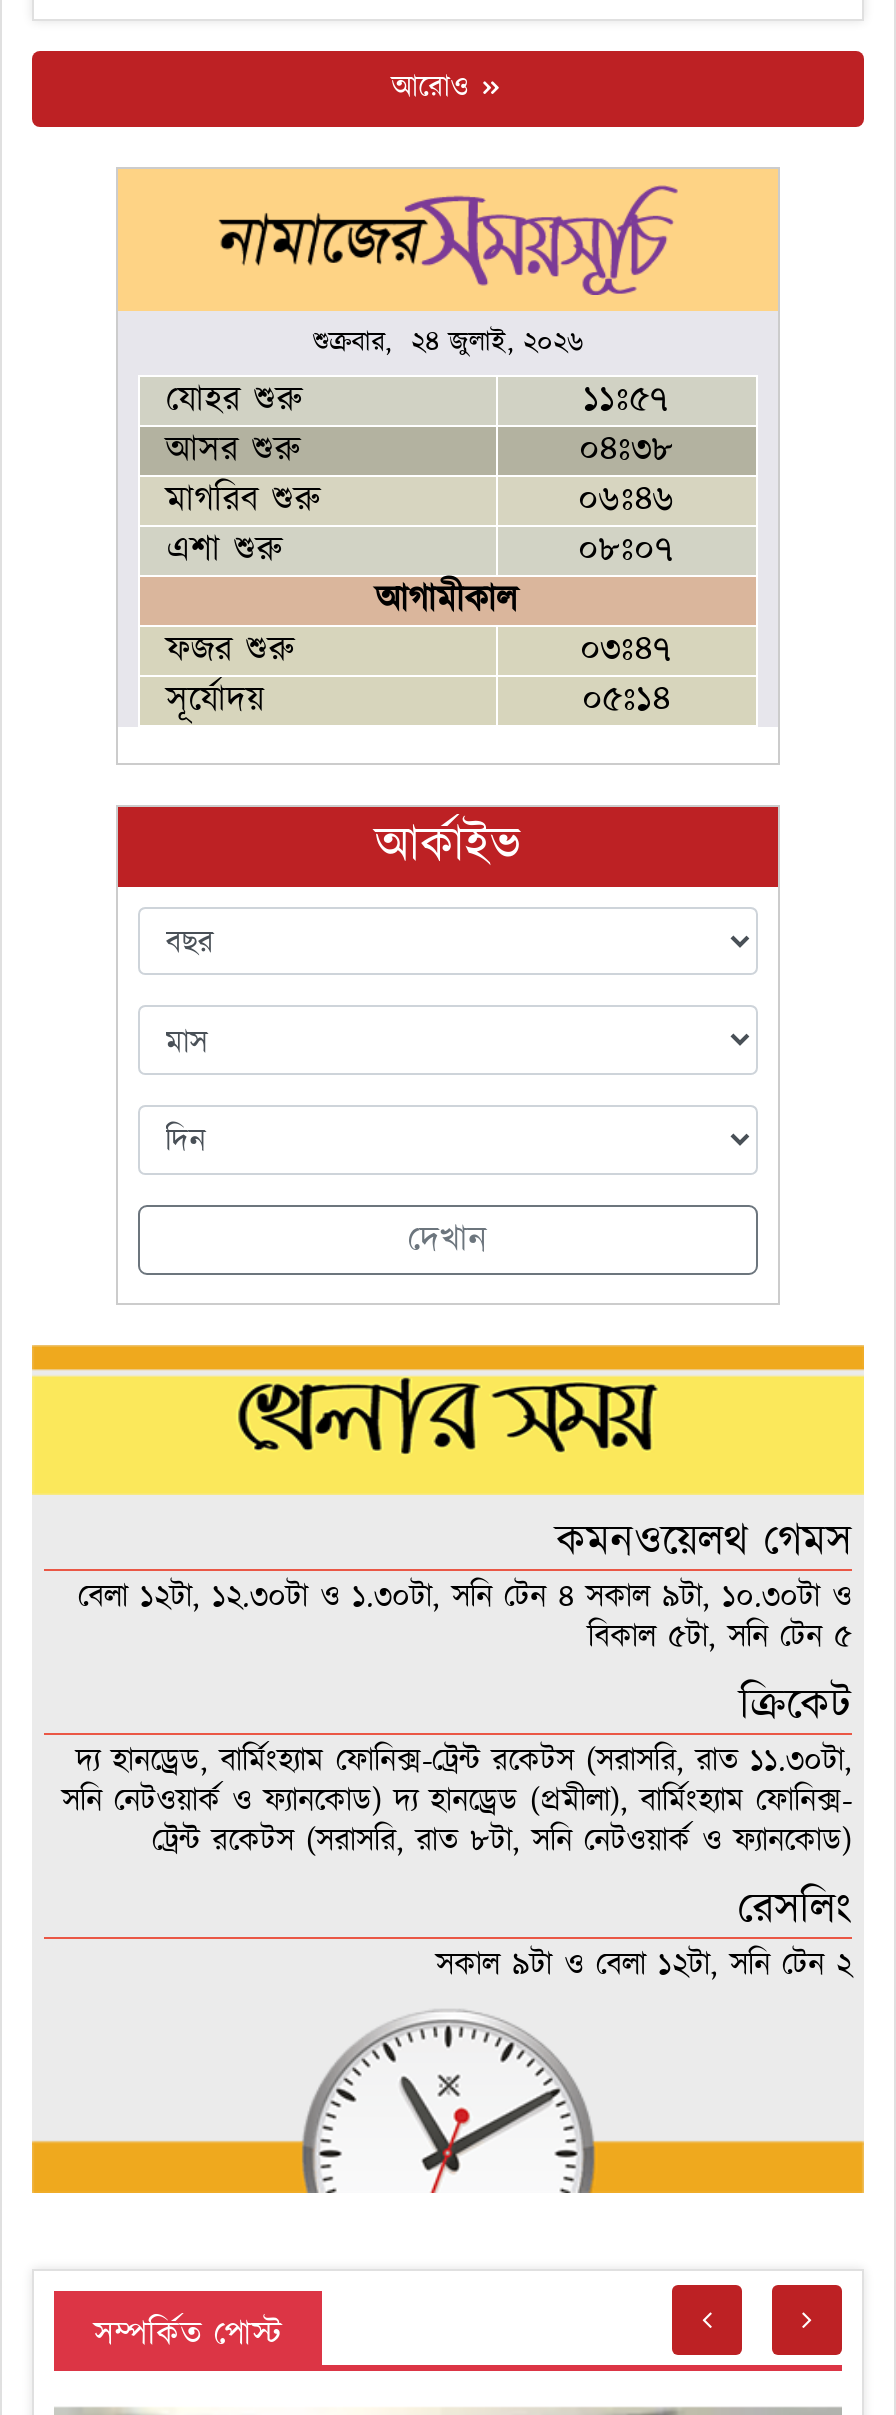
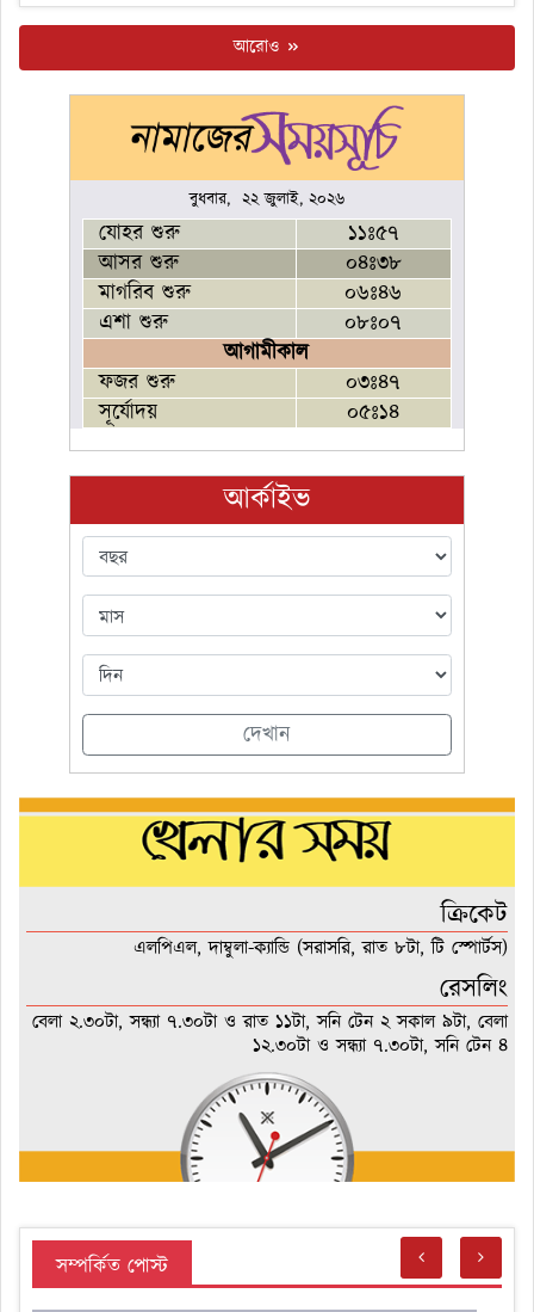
[313,322,583,362] শুক্রবার, ২৪ জুলাই, ২০২৬ -> [190,187,344,211] বুধবার, ২২ জুলাই, ২০২৬
[78,1510,852,1658] কমনওয়েলথ গেমস | বেলা ১২টা, ১২.৩০টা ও ১.৩০টা, সনি টেন ৪ সকাল ৯টা, ১০.৩০টা ও | বিকাল ৫টা, সনি টেন ৫ -> none
[62,1738,852,1862] দ্য হানড্রেড, বার্মিংহ্যাম ফোনিক্স-ট্রেন্ট রকেটস (সরাসরি, রাত ১১.৩০টা, | সনি নেটওয়ার্ক ও ফ্যানকোড) দ্য হানড্রেড (প্রমীলা), বার্মিংহ্যাম ফোনিক্স- | ট্রেন্ট রকেটস (সরাসরি, রাত ৮টা, সনি নেটওয়ার্ক ও ফ্যানকোড) -> [133,934,508,961] এলপিএল, দাম্বুলা-ক্যান্ডি (সরাসরি, রাত ৮টা, টি স্পোর্টস)
moved [738,1878,852,1940] -> [440,970,508,1007]: রেসলিং
[436,1942,852,1986] সকাল ৯টা ও বেলা ১২টা, সনি টেন ২ -> [32,1008,508,1059] বেলা ২.৩০টা, সন্ধ্যা ৭.৩০টা ও রাত ১১টা, সনি টেন ২ সকাল ৯টা, বেলা | ১২.৩০টা ও সন্ধ্যা ৭.৩০টা, সনি টেন ৪

